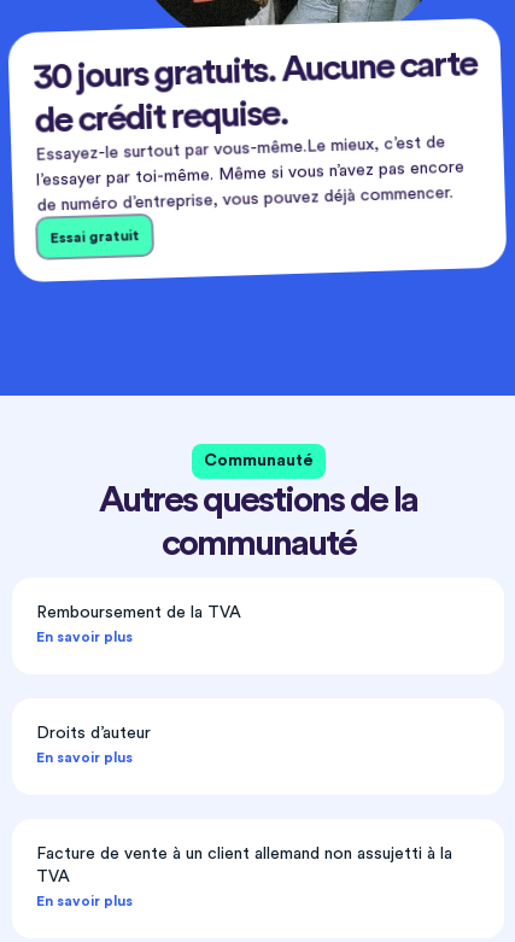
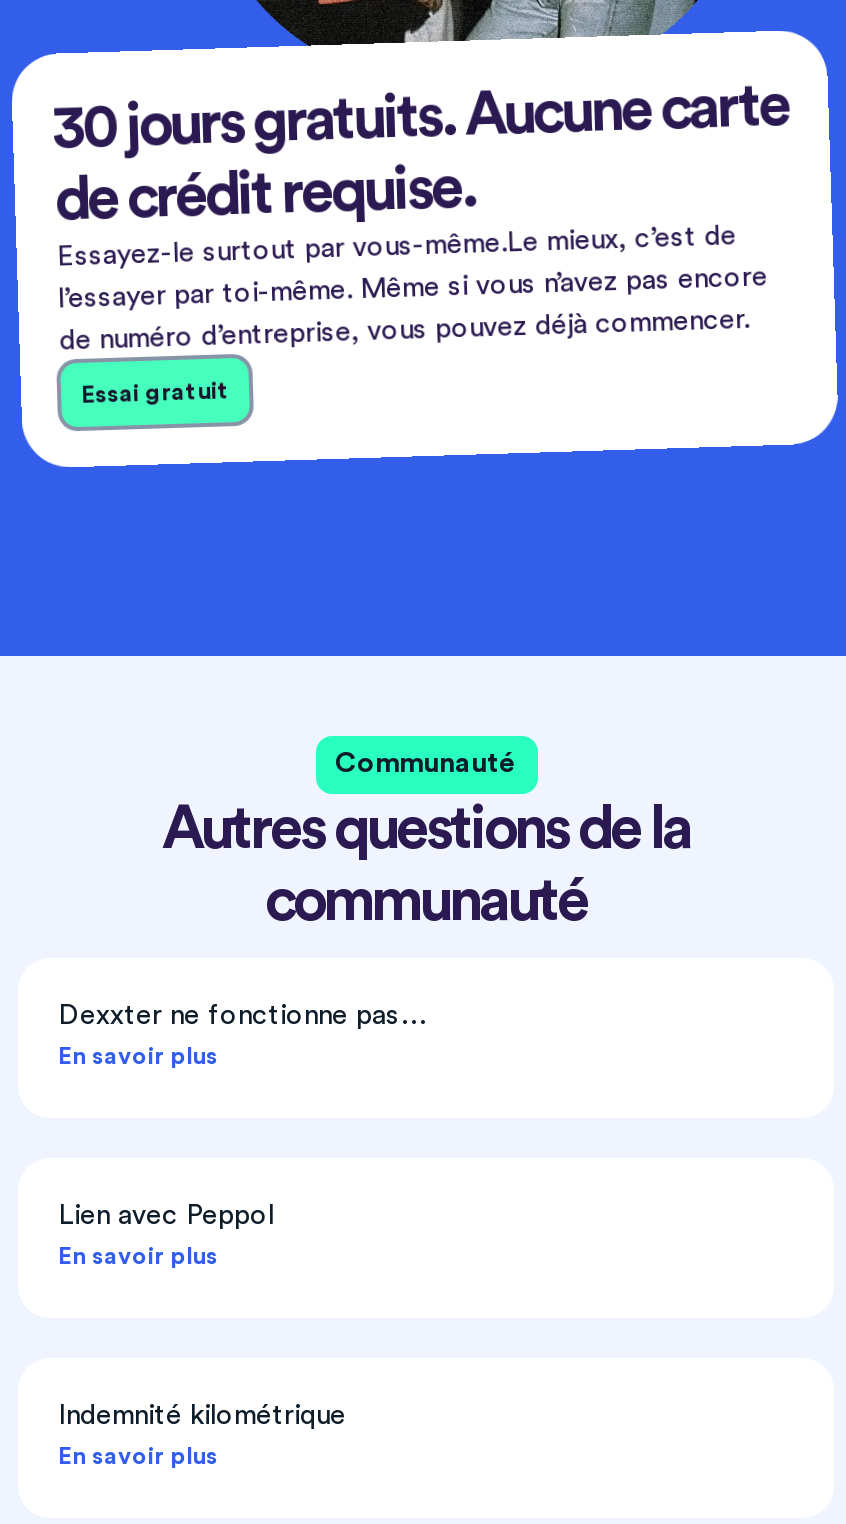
[36,604,241,621] Remboursement de la TVA -> [58,1002,428,1030] Dexxter ne fonctionne pas…
[36,725,151,742] Droits d’auteur -> [58,1202,274,1230] Lien avec Peppol
[36,846,452,885] Facture de vente à un client allemand non assujetti à la | TVA -> [58,1402,346,1430] Indemnité kilométrique

